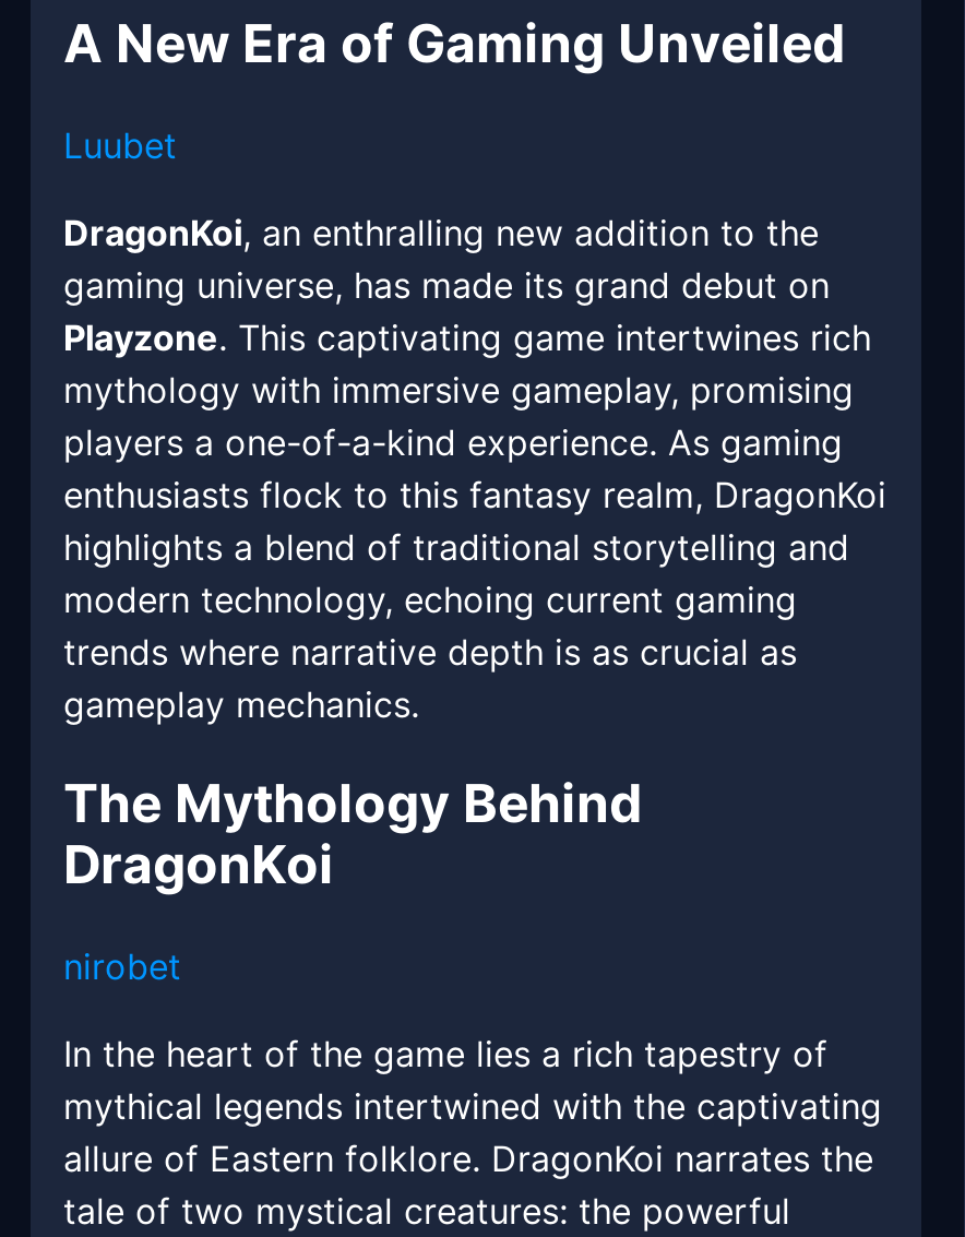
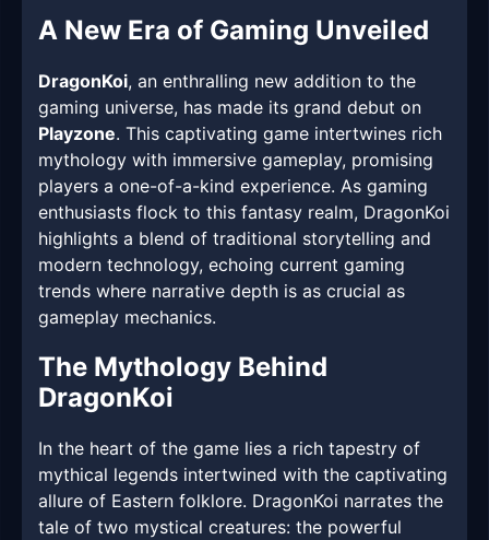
[63,124,177,168] Luubet -> none
[63,945,181,989] nirobet -> none

